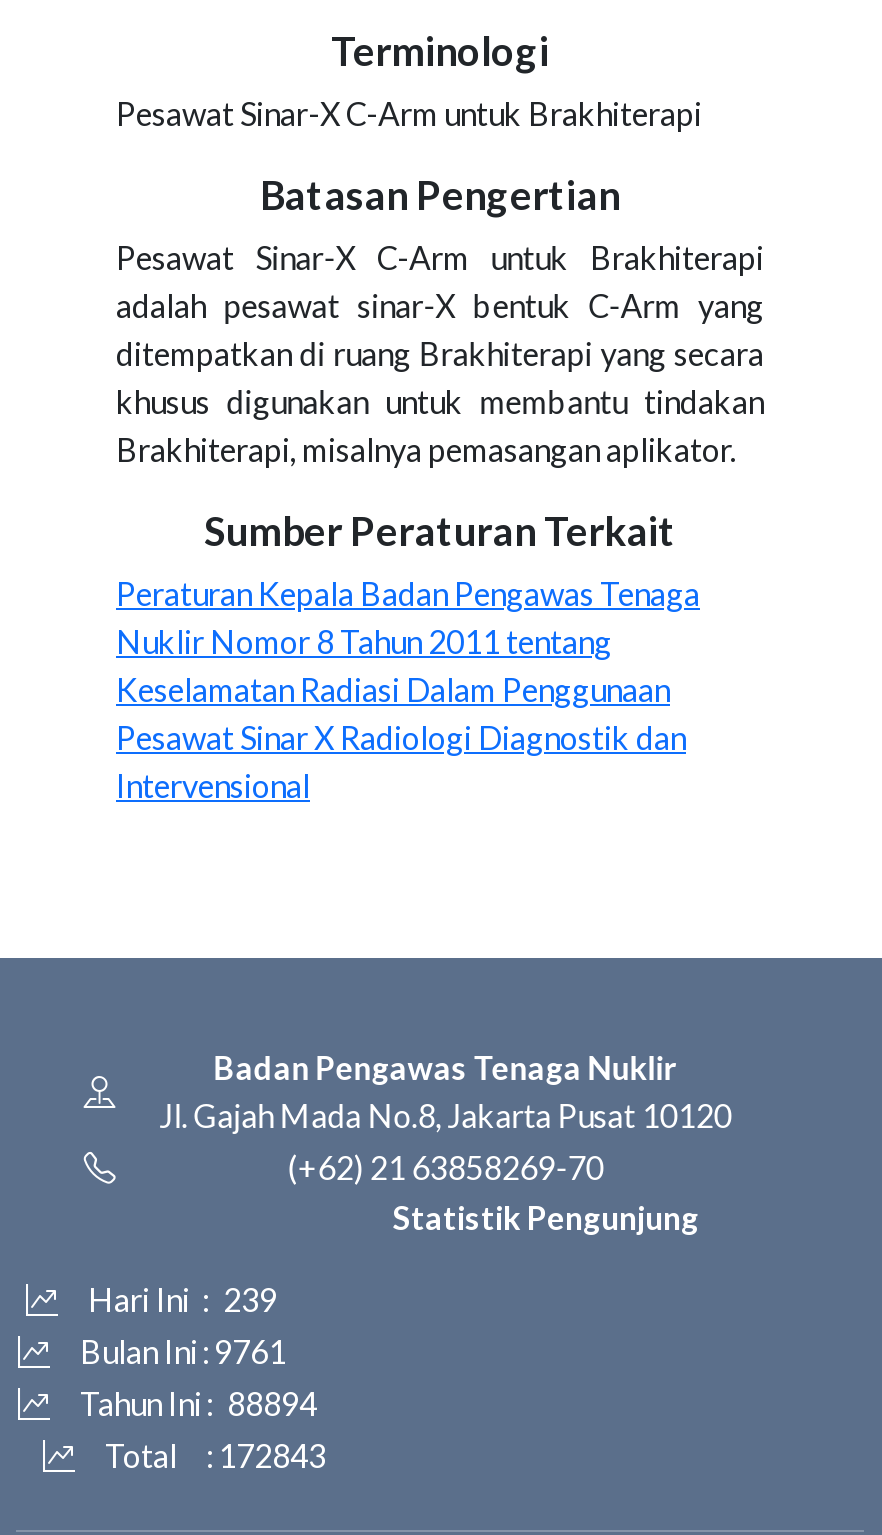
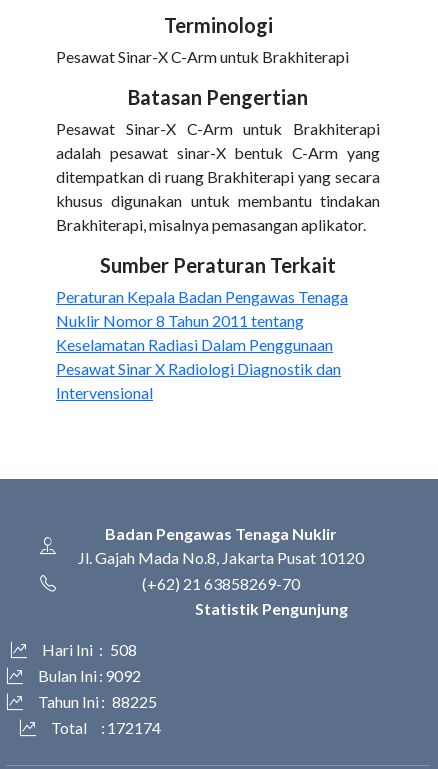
[88,1280,277,1318] Hari Ini : 239 -> [42,640,136,659] Hari Ini : 508
[80,1332,286,1370] Bulan Ini : 9761 -> [38,666,141,685] Bulan Ini : 9092
[80,1384,317,1422] Tahun Ini : 88894 -> [38,692,156,711] Tahun Ini : 88225
[105,1436,326,1474] Total : 172843 -> [50,718,161,737] Total : 172174

